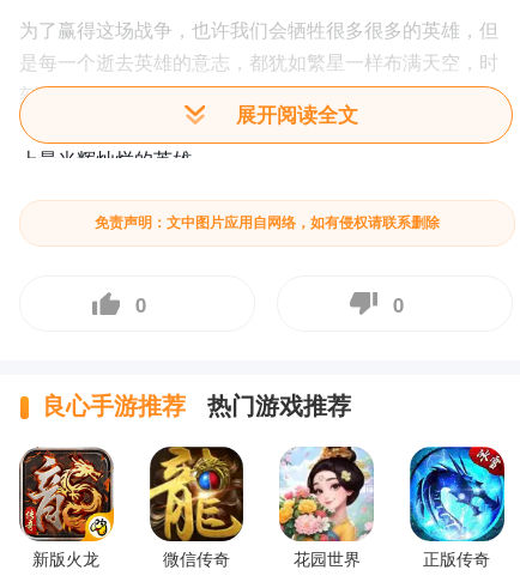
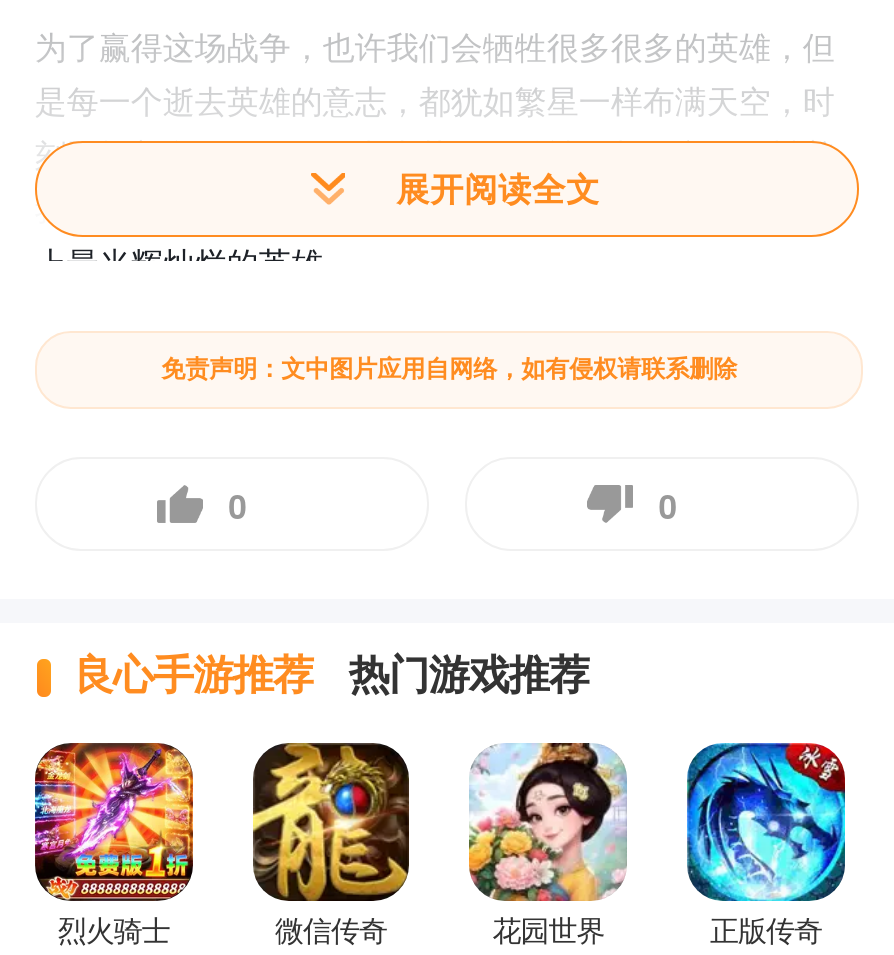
[18,447,115,568] [image] | 新版火龙 -> [33,741,195,946] [image] | 烈火骑士

